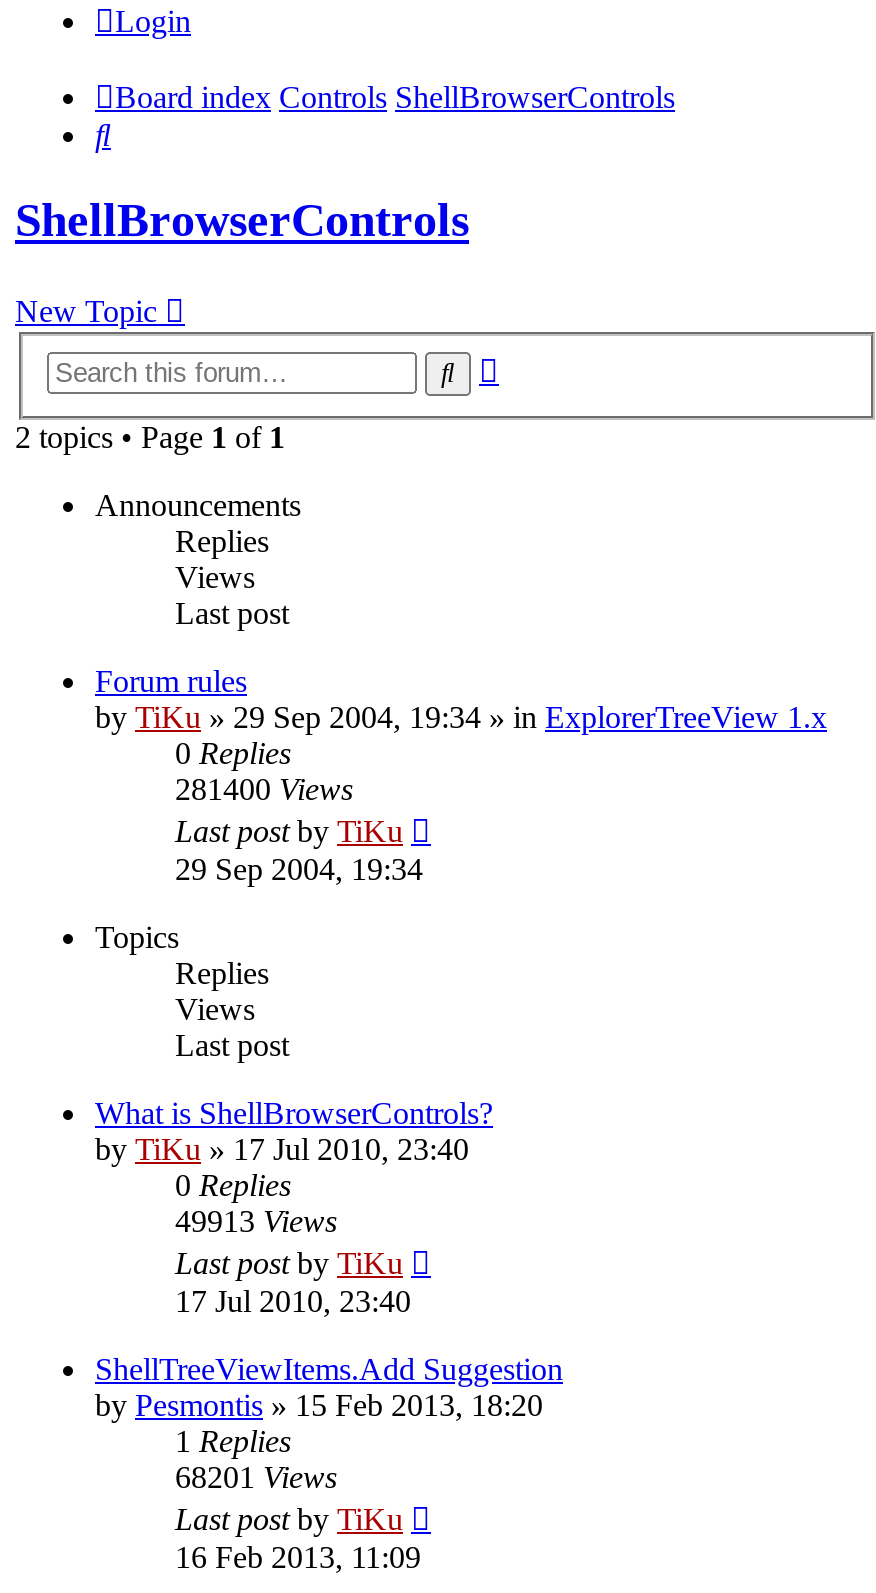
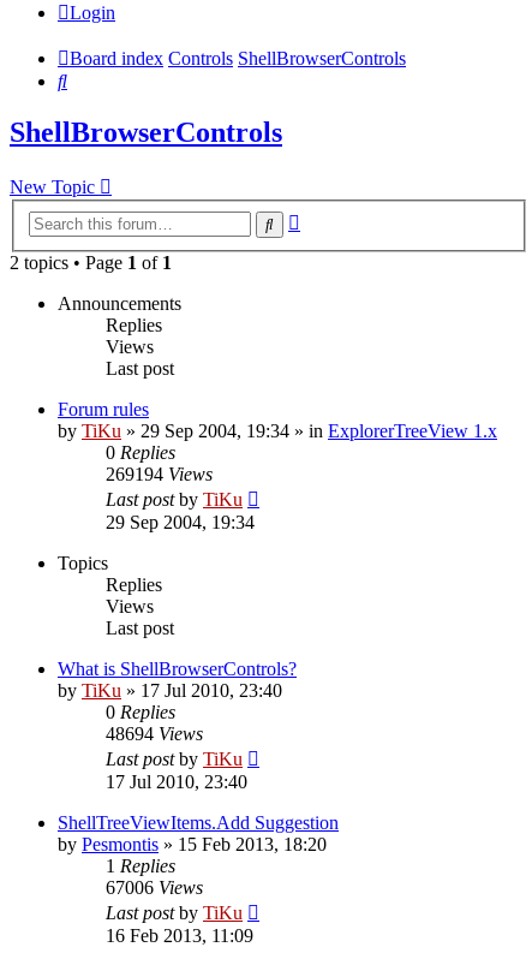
[175,772,353,806] 281400 Views -> [106,464,213,484] 269194 Views
[175,1204,337,1238] 49913 Views -> [106,723,203,744] 48694 Views
[175,1460,337,1494] 68201 Views -> [106,877,203,898] 67006 Views

